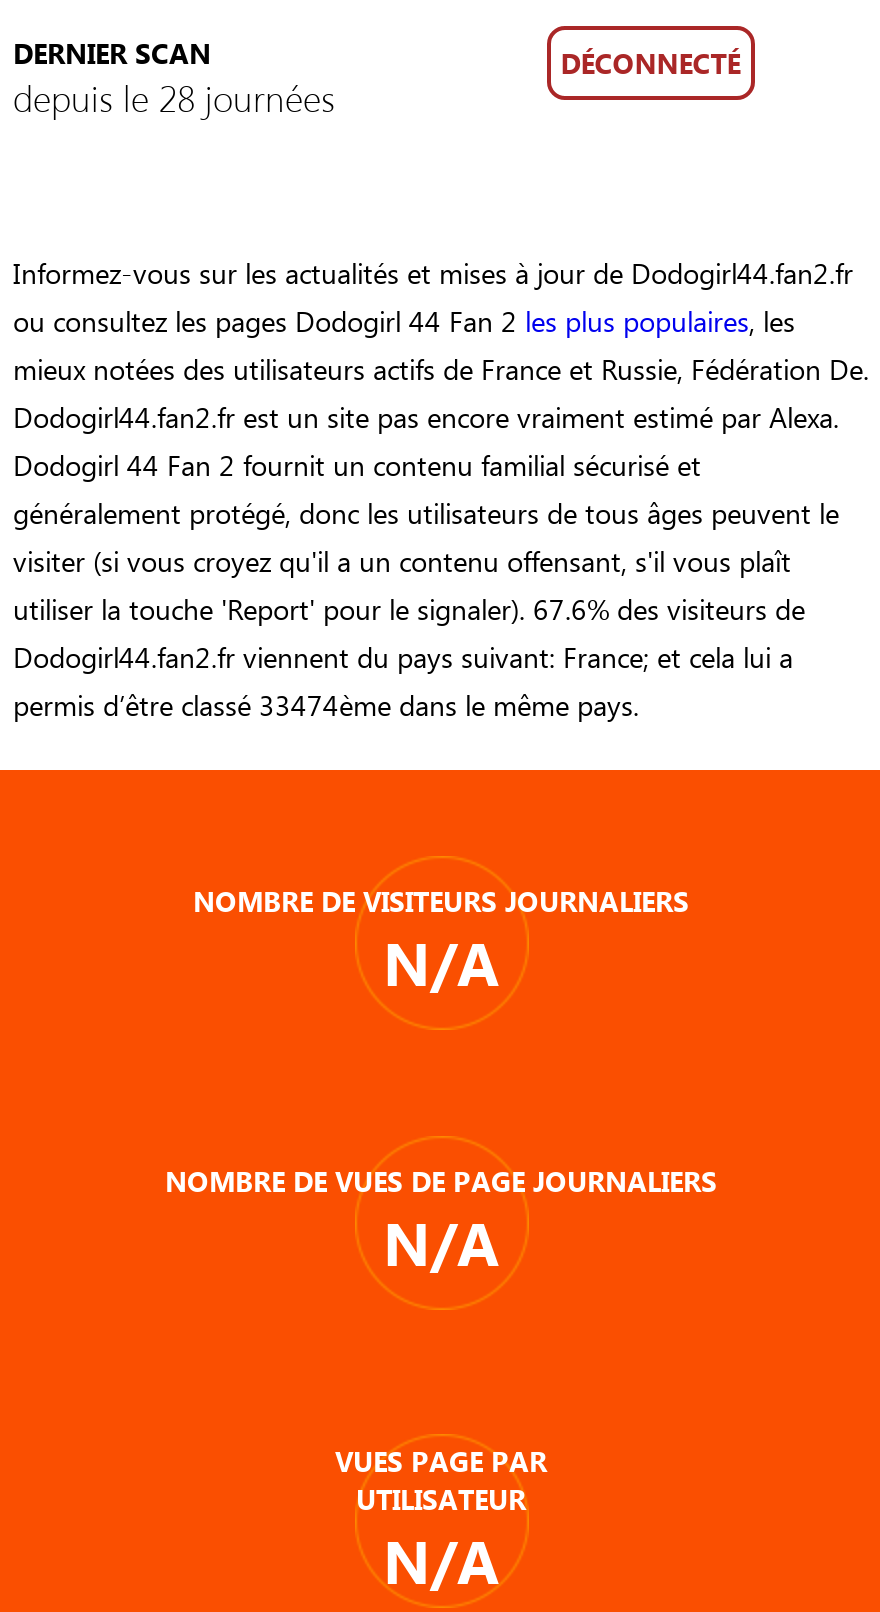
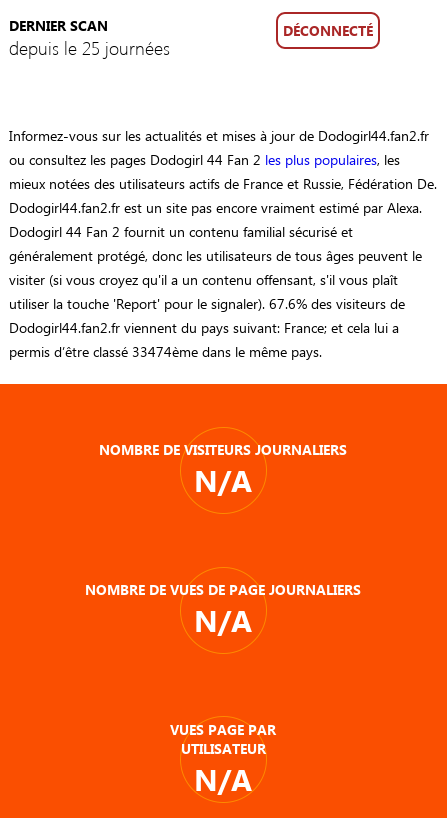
[13,73,335,121] depuis le 28 journées -> [9,36,170,60] depuis le 25 journées

